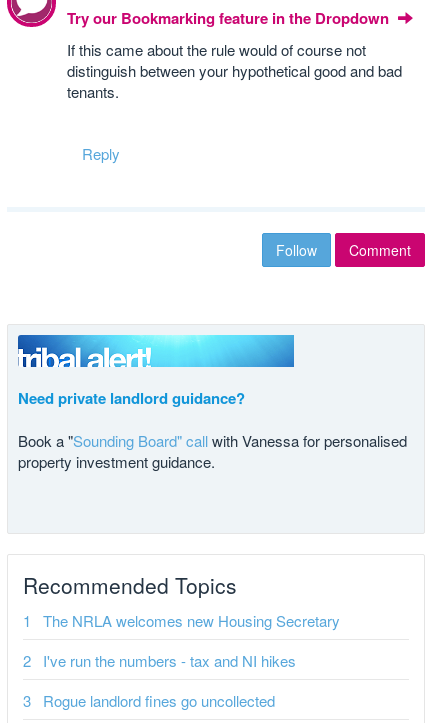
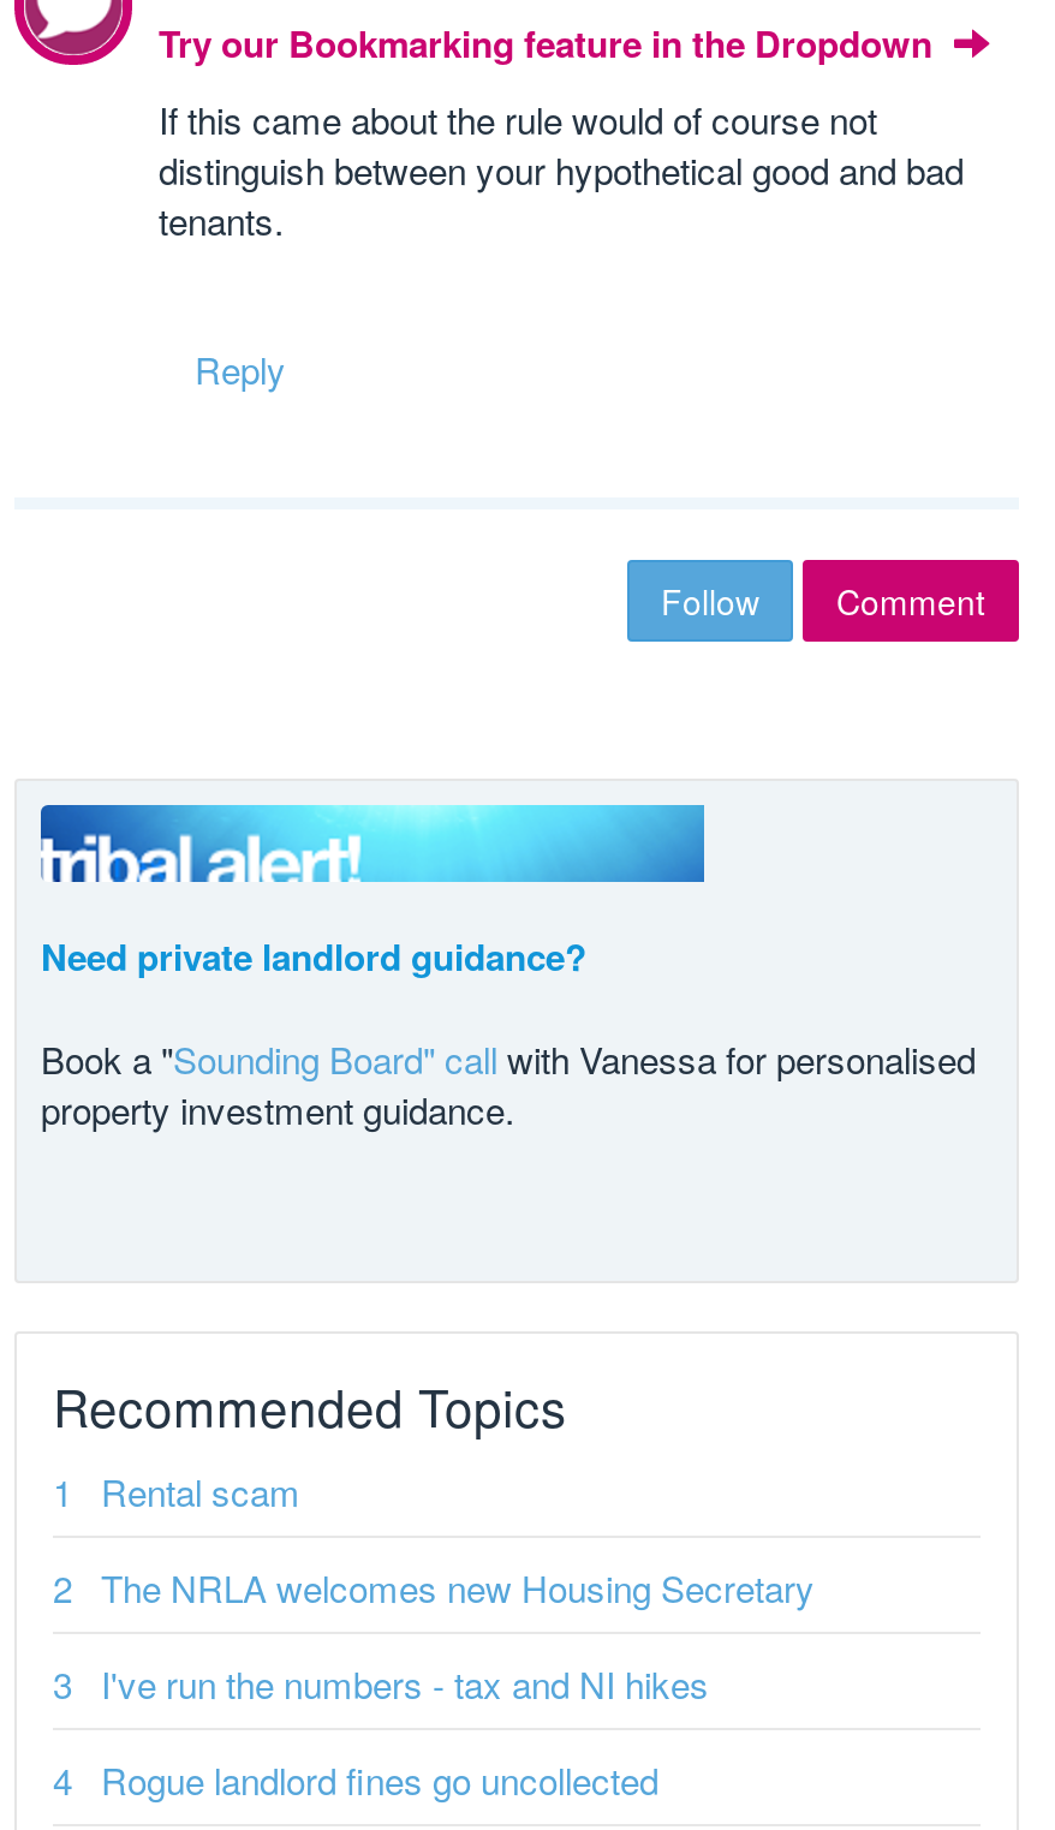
none -> [101,1466,300,1516] Rental scam

